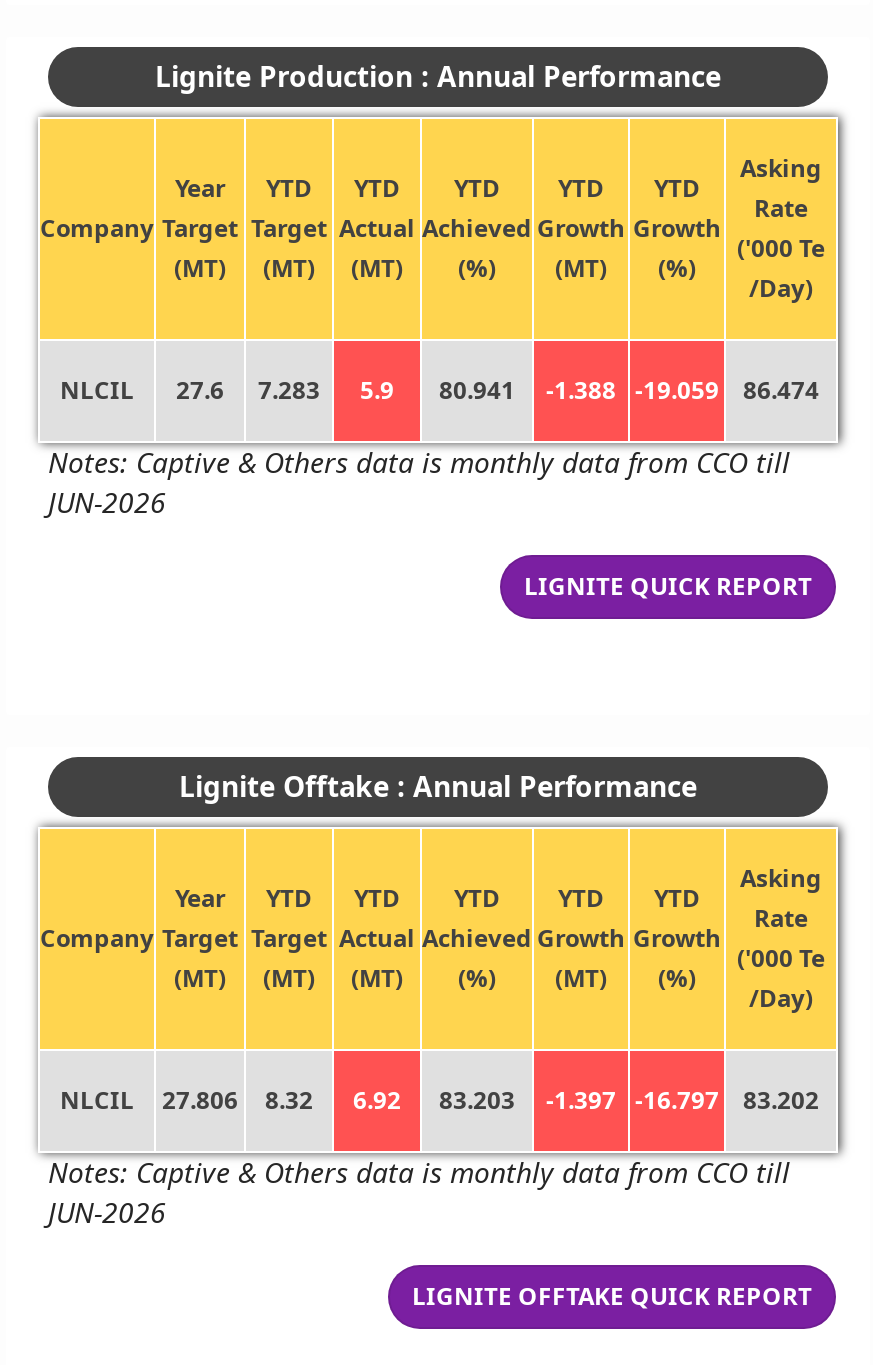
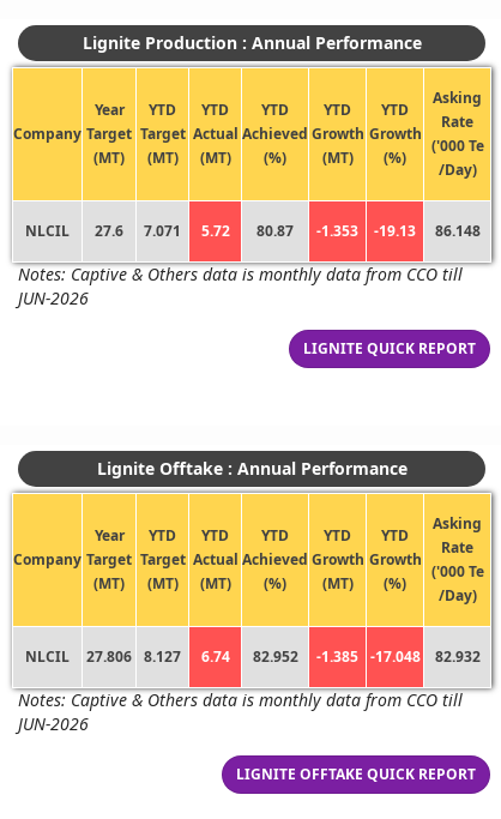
[258,373,819,407] 7.283 | 5.9 | 80.941 | -1.388 -19.059 | 86.474 -> [144,221,480,241] 7.071 | 5.72 | 80.87 | -1.353 | -19.13 | 86.148
[162,1083,819,1117] 27.806 | 8.32 | 6.92 | 83.203 | -1.397 -16.797 | 83.202 -> [86,646,480,667] 27.806 8.127 | 6.74 | 82.952 | -1.385 -17.048 | 82.932

